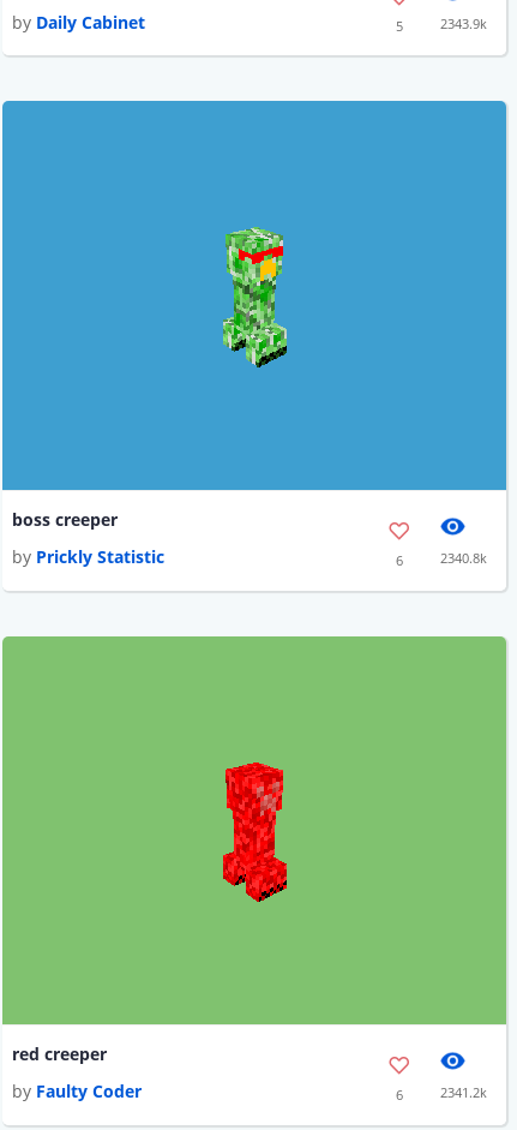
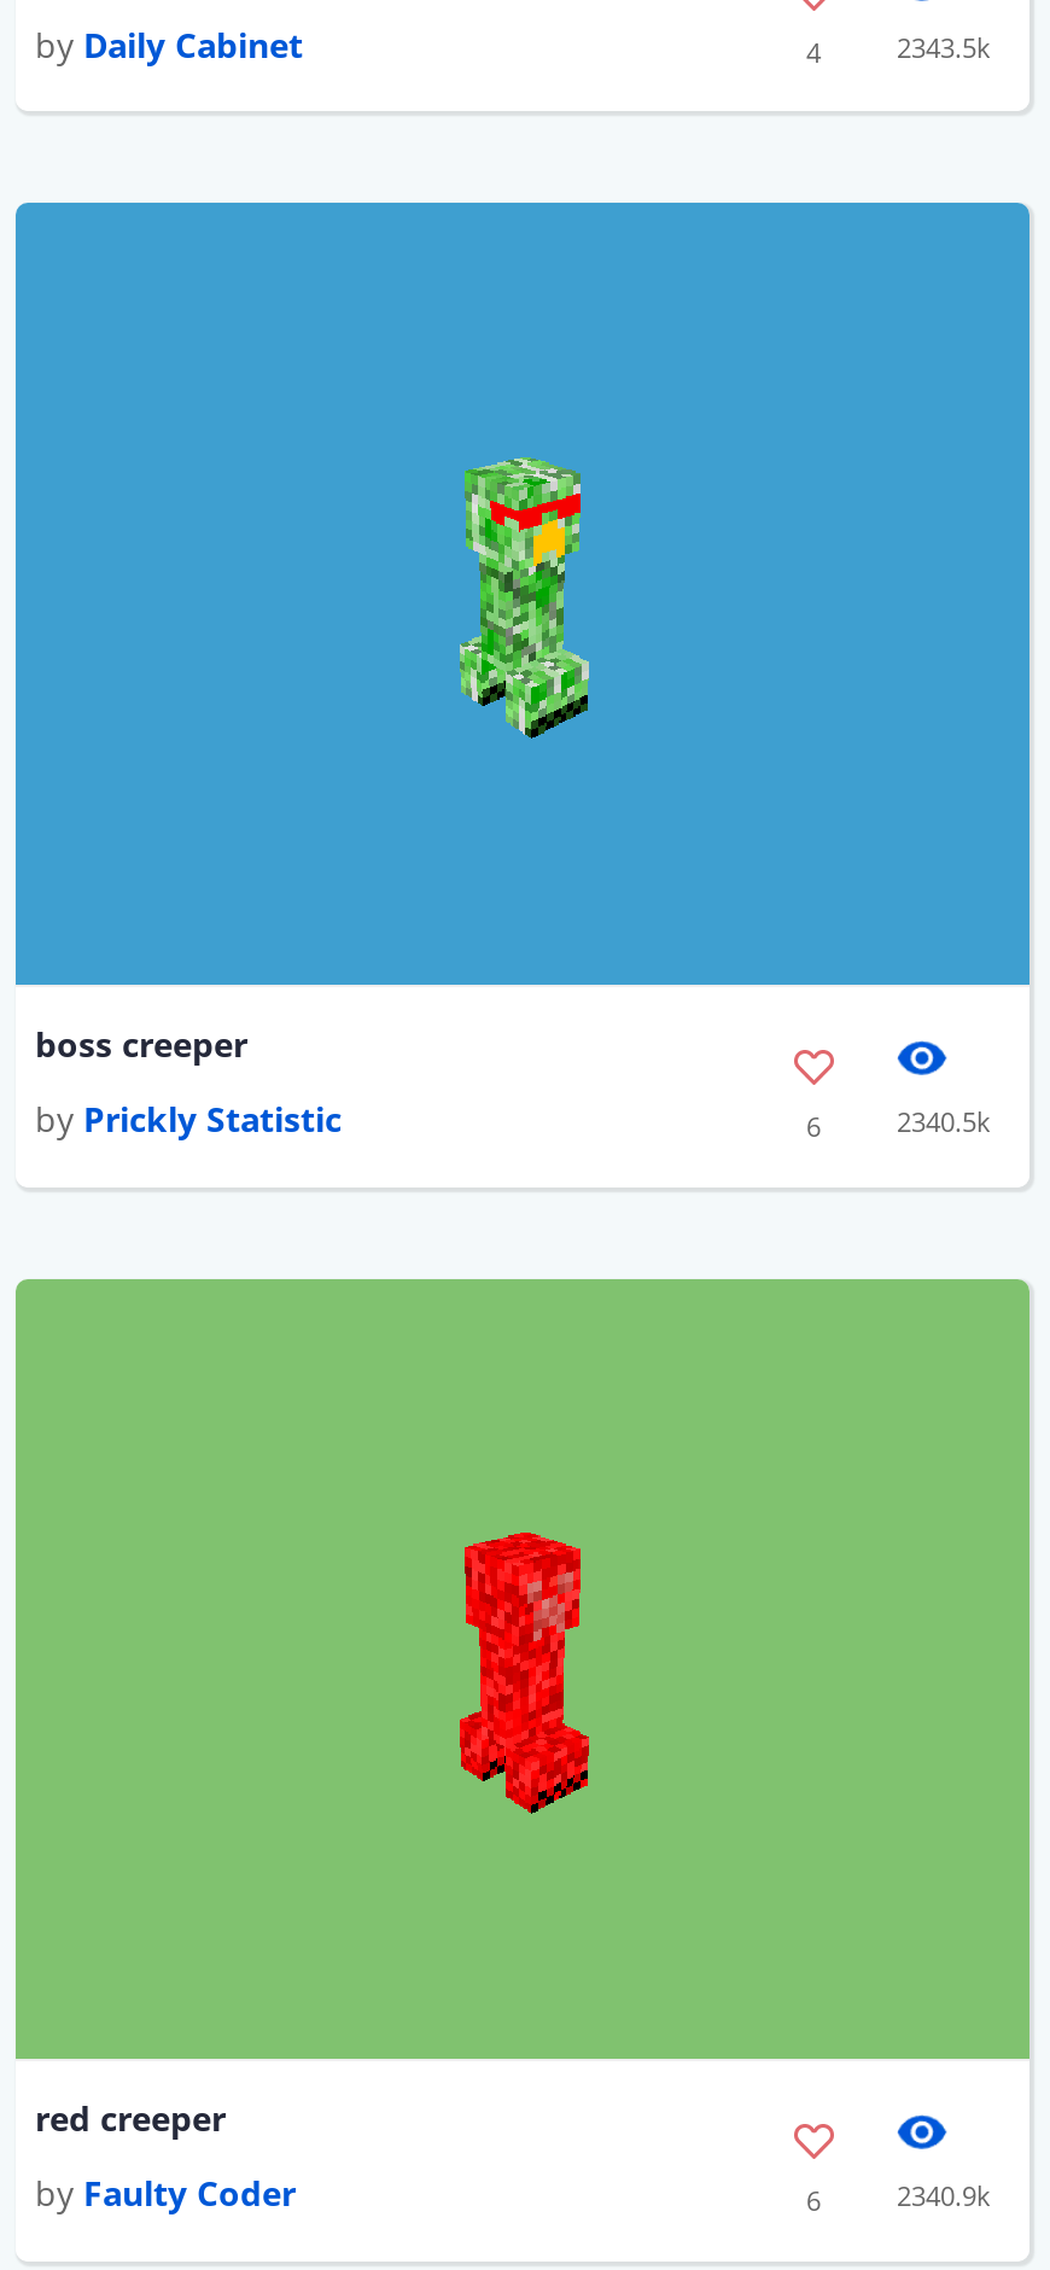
[395,15,487,35] 5 | 2343.9k -> [806,29,991,70] 4 | 2343.5k
[440,549,487,567] 2340.8k -> [897,1104,991,1140] 2340.5k
[440,1084,487,1102] 2341.2k -> [897,2178,991,2214] 2340.9k

